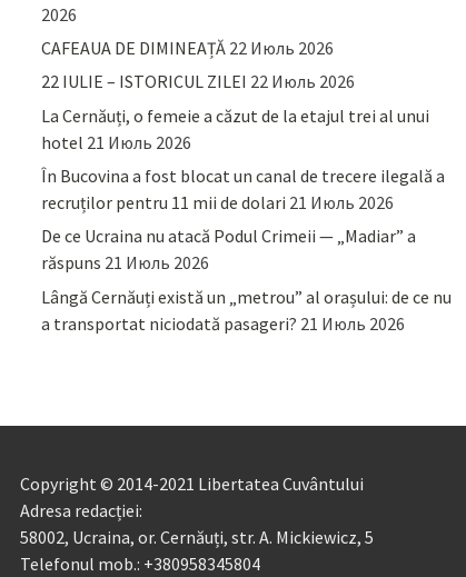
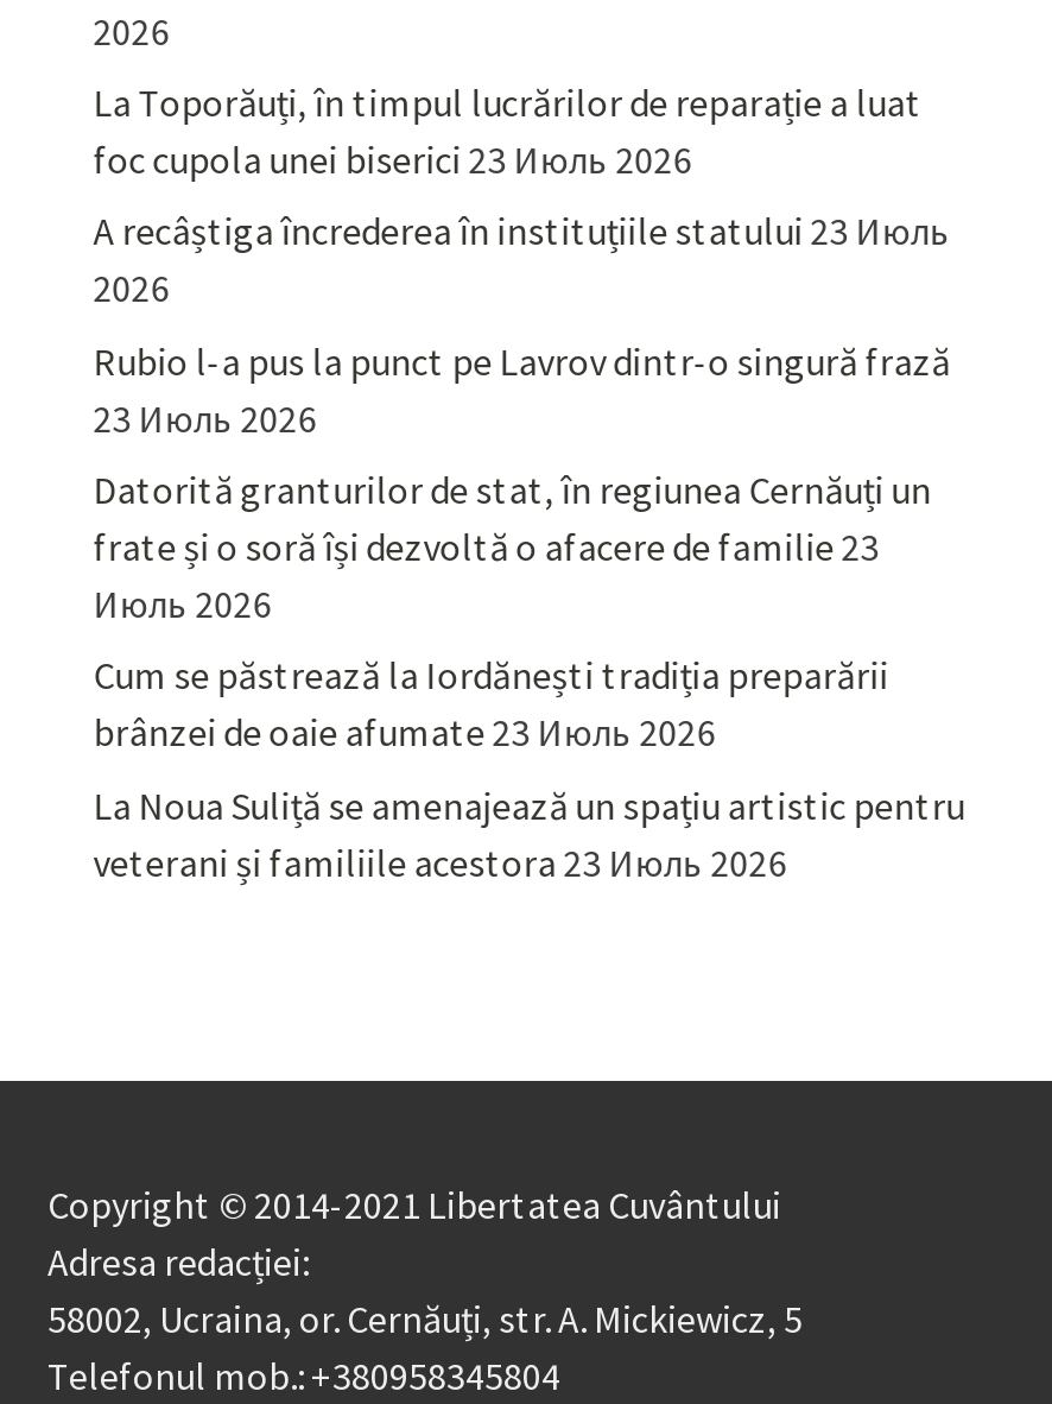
[41,37,334,59] CAFEAUA DE DIMINEAȚĂ 22 Июль 2026 -> [93,78,922,183] La Toporăuți, în timpul lucrărilor de reparație a luat | foc cupola unei biserici 23 Июль 2026
[41,70,355,93] 22 IULIE – ISTORICUL ZILEI 22 Июль 2026 -> [93,207,950,312] A recâștiga încrederea în instituțiile statului 23 Июль | 2026
[41,104,430,153] La Cernăuți, o femeie a căzut de la etajul trei al unui | hotel 21 Июль 2026 -> [93,337,950,441] Rubio l-a pus la punct pe Lavrov dintr-o singură frază | 23 Июль 2026
[41,165,445,214] În Bucovina a fost blocat un canal de trecere ilegală a | recruților pentru 11 mii de dolari 21 Июль 2026 -> [93,466,931,627] Datorită granturilor de stat, în regiunea Cernăuți un | frate și o soră își dezvoltă o afacere de familie 23 | Июль 2026
[41,225,416,274] De ce Ucraina nu atacă Podul Crimeii — „Madiar” a | răspuns 21 Июль 2026 -> [93,652,889,757] Cum se păstrează la Iordănești tradiția preparării | brânzei de oaie afumate 23 Июль 2026
[41,285,452,334] Lângă Cernăuți există un „metrou” al orașului: de ce nu | a transportat niciodată pasageri? 21 Июль 2026 -> [93,781,965,886] La Noua Suliță se amenajează un spațiu artistic pentru | veterani și familiile acestora 23 Июль 2026

